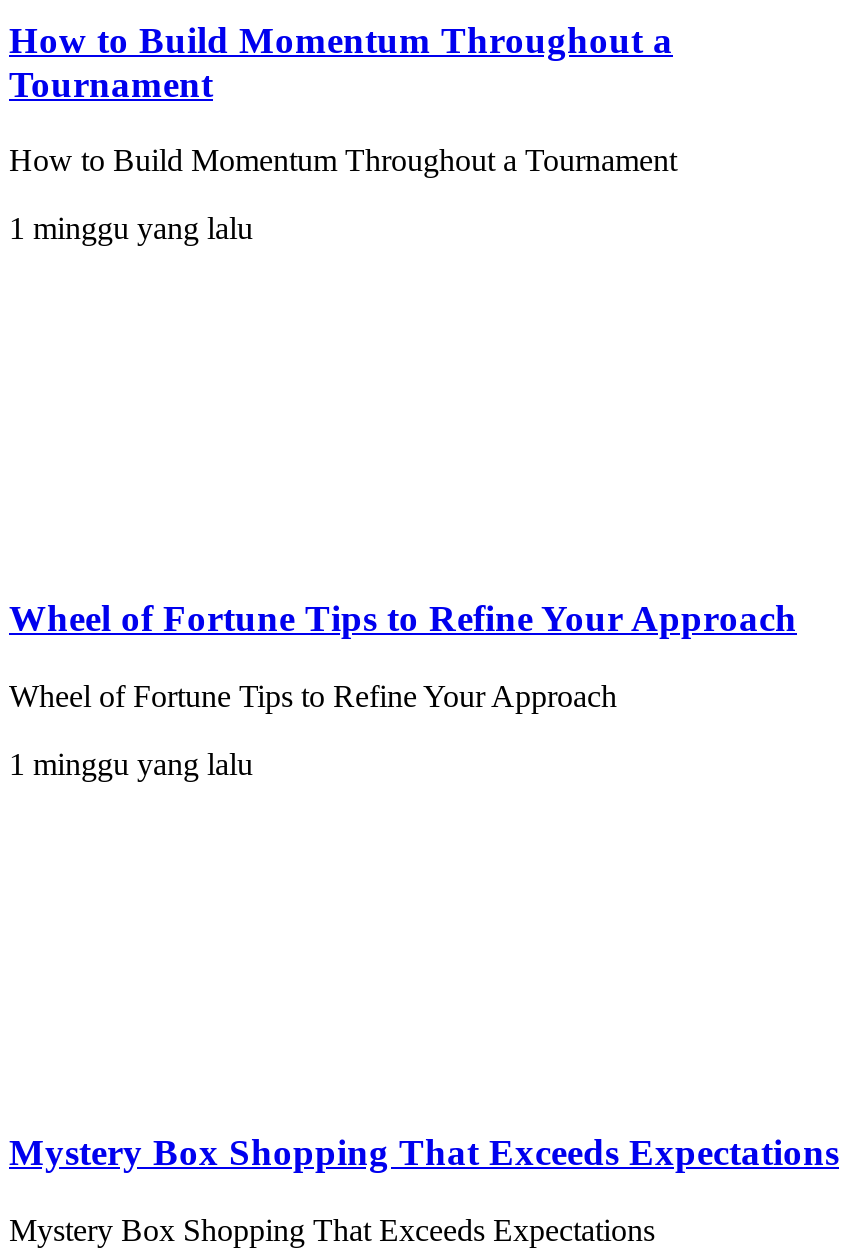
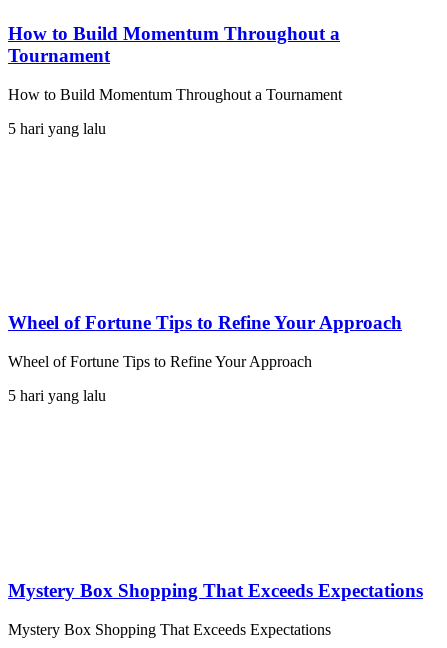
[9,211,253,245] 1 minggu yang lalu -> [8,120,106,137] 5 hari yang lalu
[9,746,253,780] 1 minggu yang lalu -> [8,387,106,404] 5 hari yang lalu

